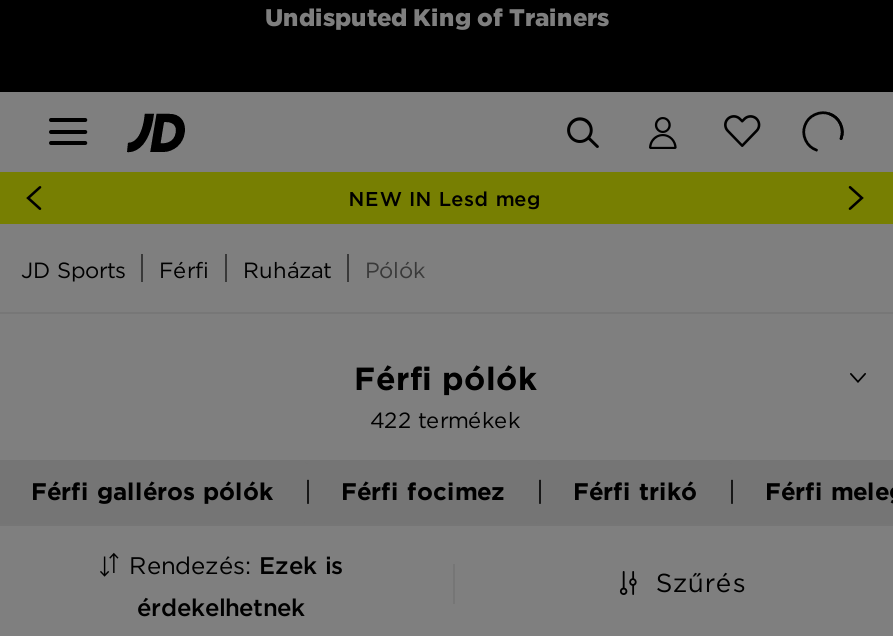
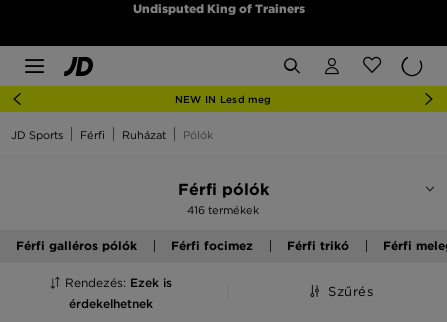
[370,406,520,434] 422 termékek -> [187,203,259,217] 416 termékek

